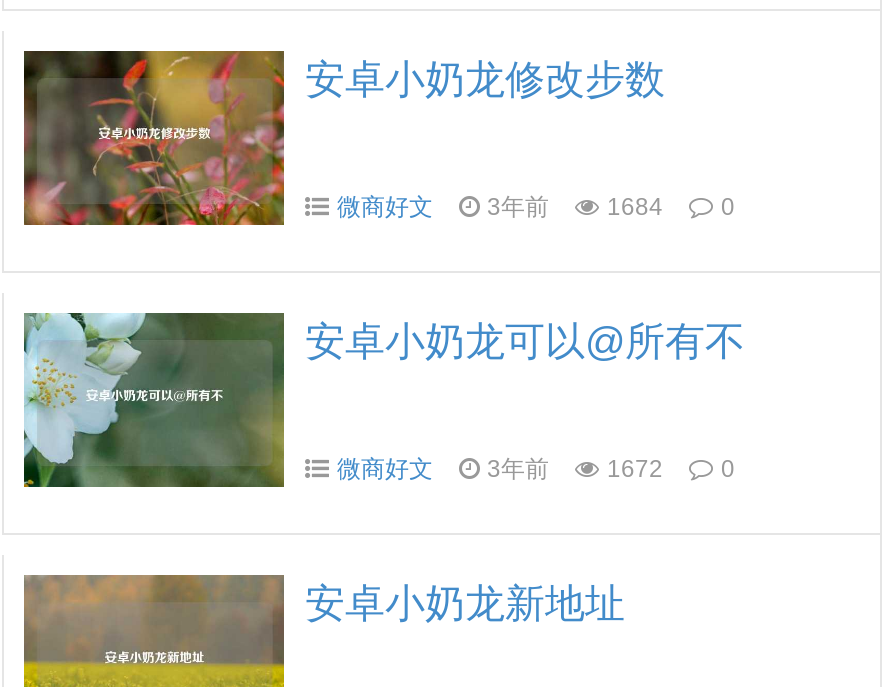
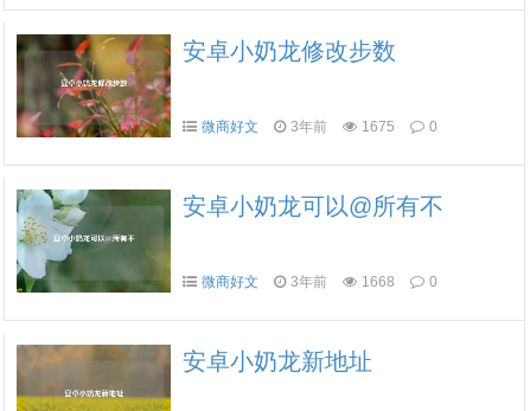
[607,193,663,221] 1684 -> [362,118,395,135] 1675
[607,455,663,483] 1672 -> [362,274,395,290] 1668

